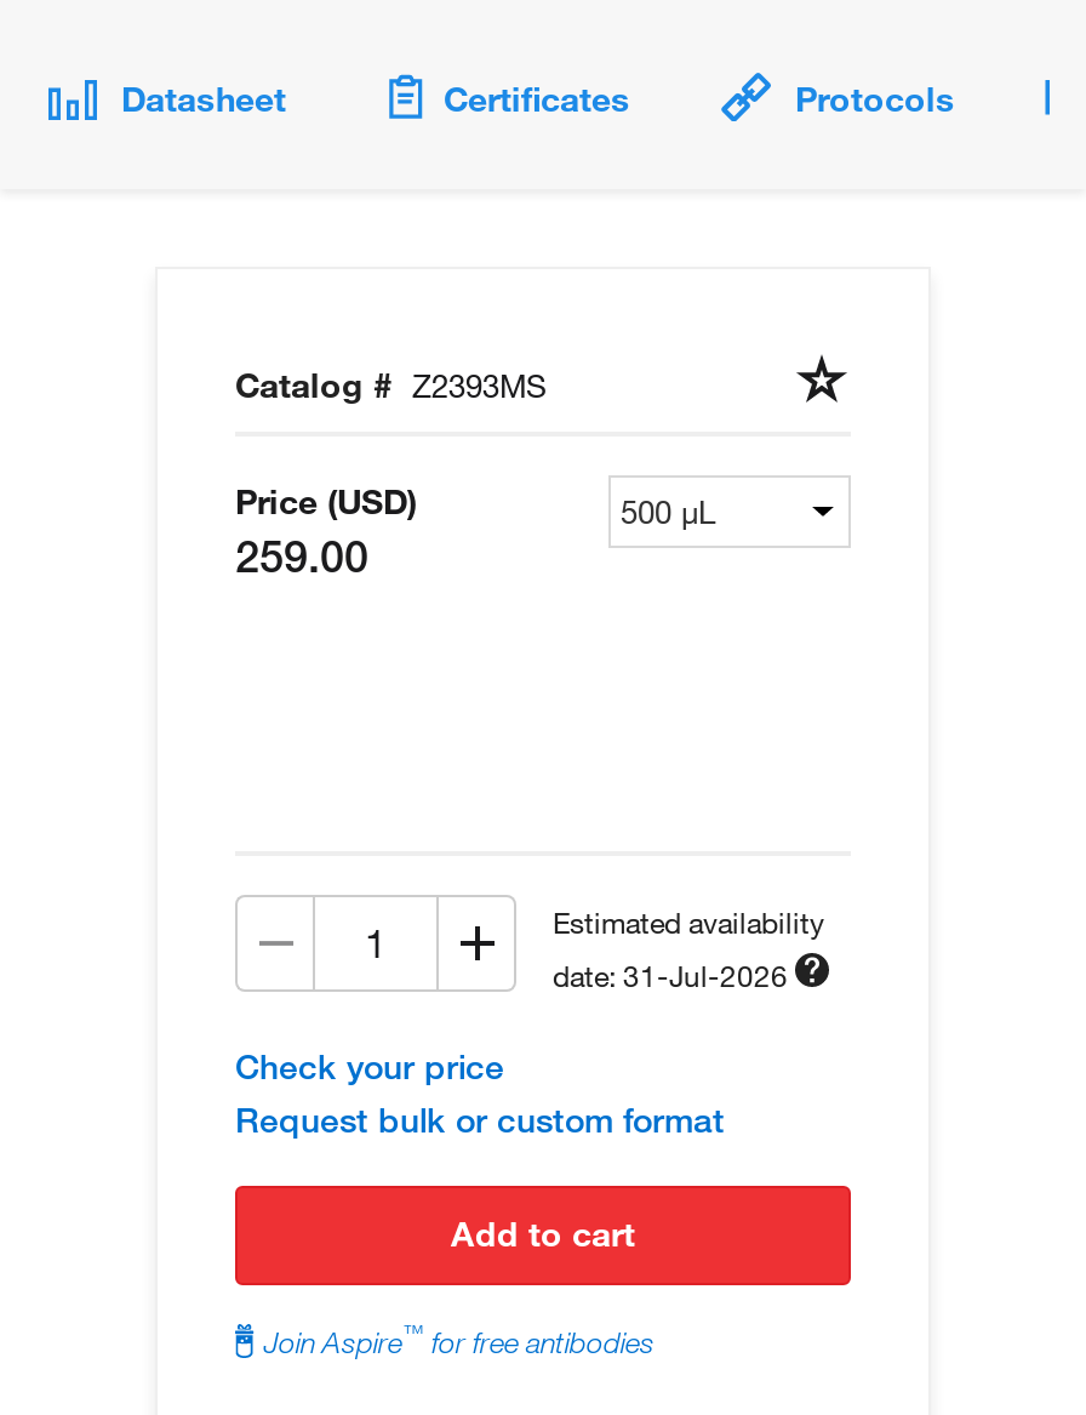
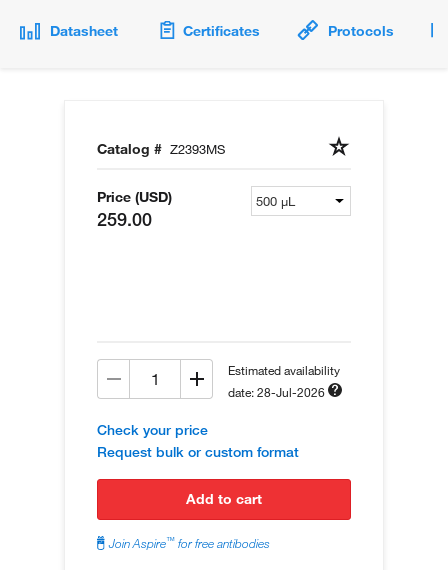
[553,955,788,994] date: 31-Jul-2026 -> [228,384,325,400] date: 28-Jul-2026

